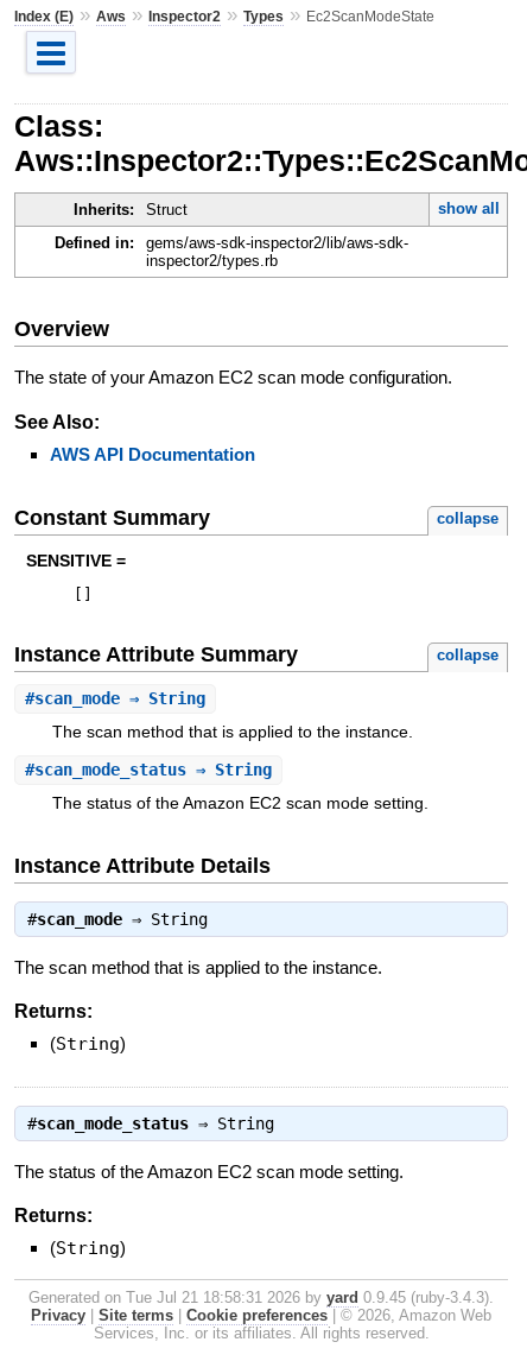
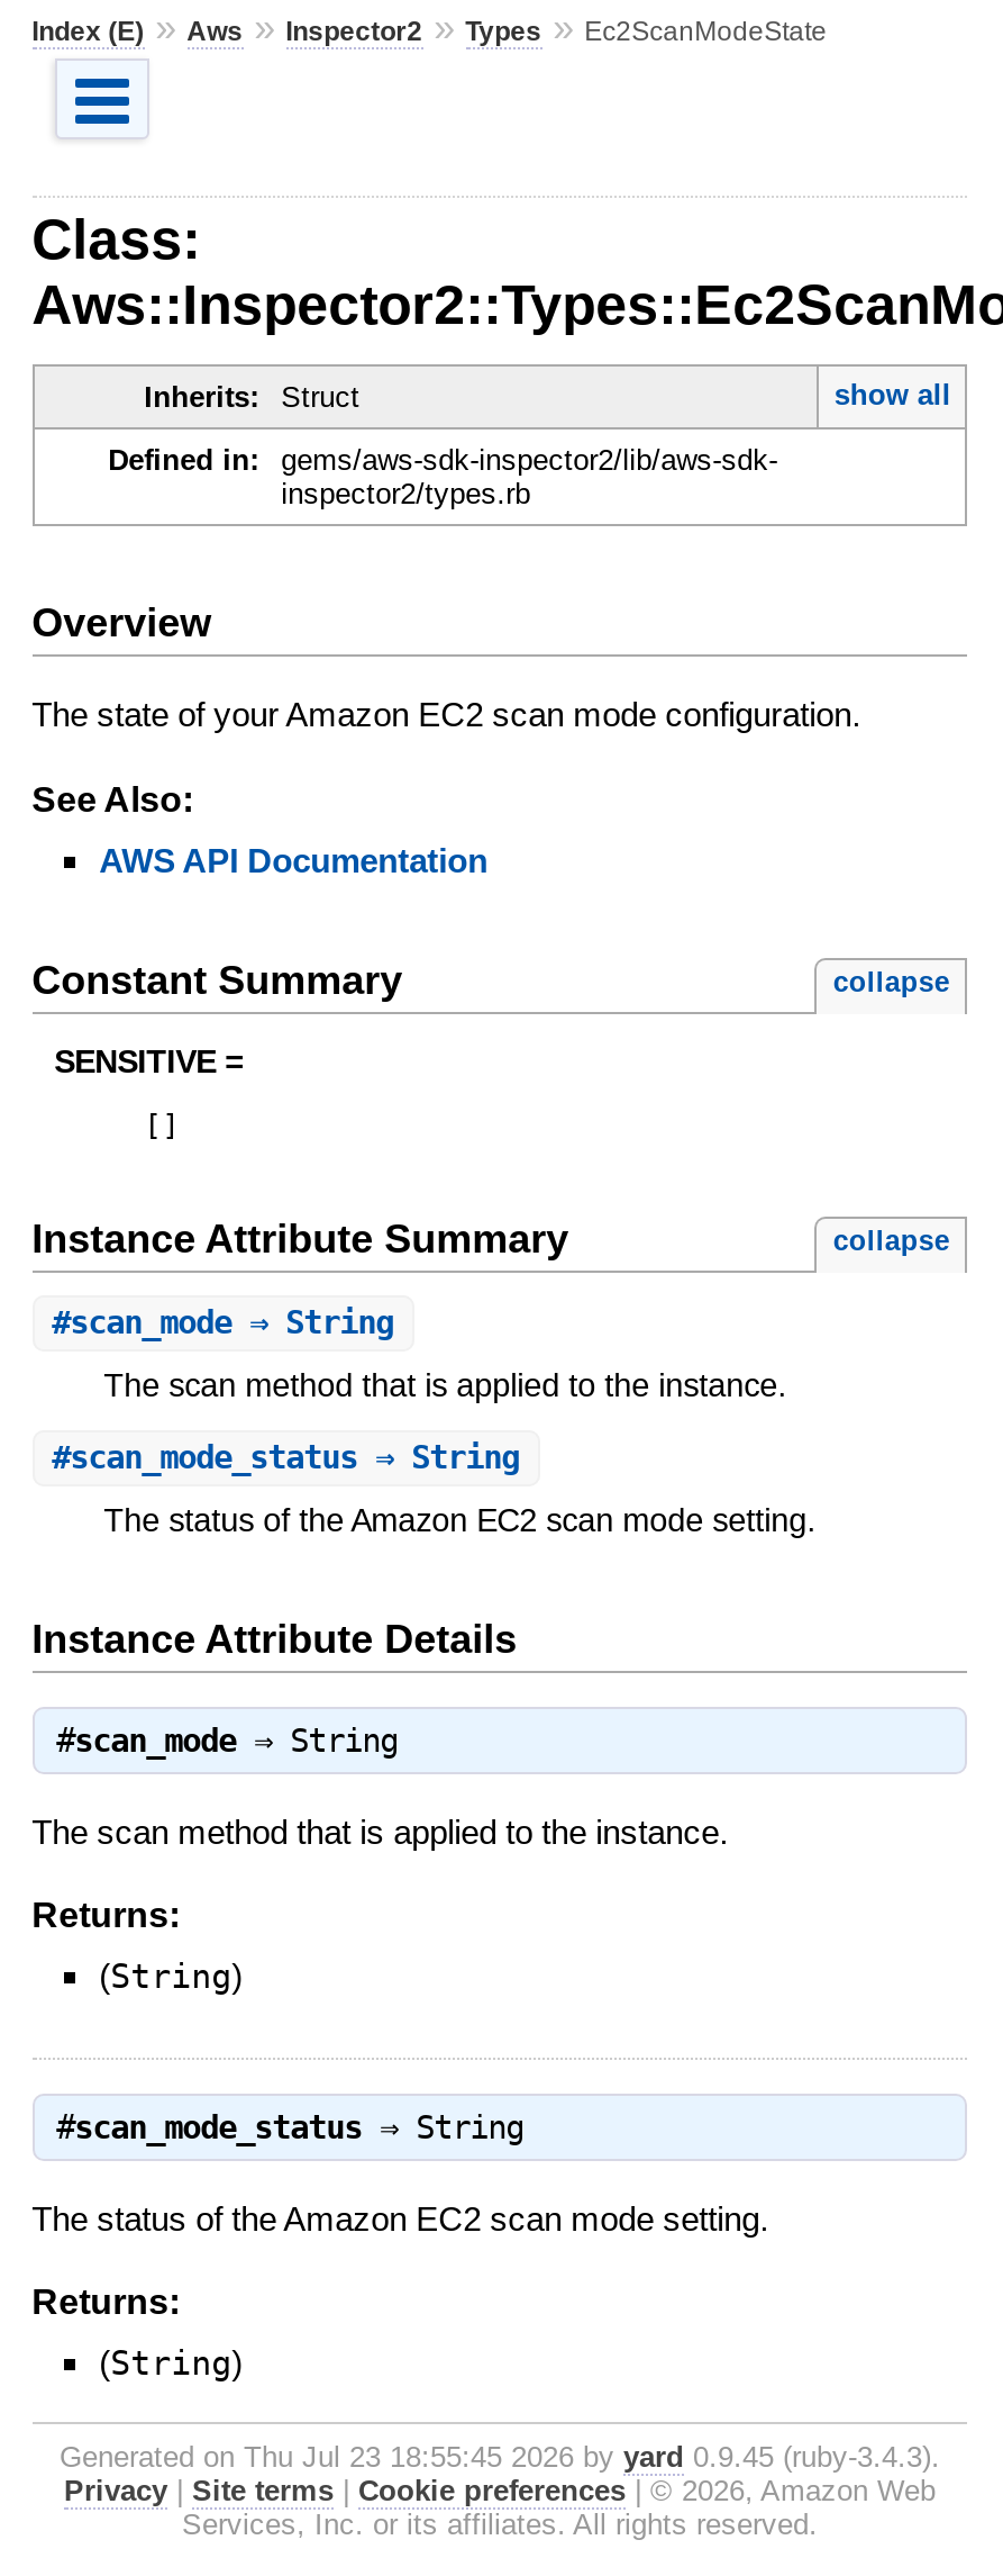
[28,1289,494,1307] Generated on Tue Jul 21 18:58:31 2026 by yard 0.9.45 (ruby-3.4.3). -> [60,2441,940,2475] Generated on Thu Jul 23 18:55:45 2026 by yard 0.9.45 (ruby-3.4.3).

